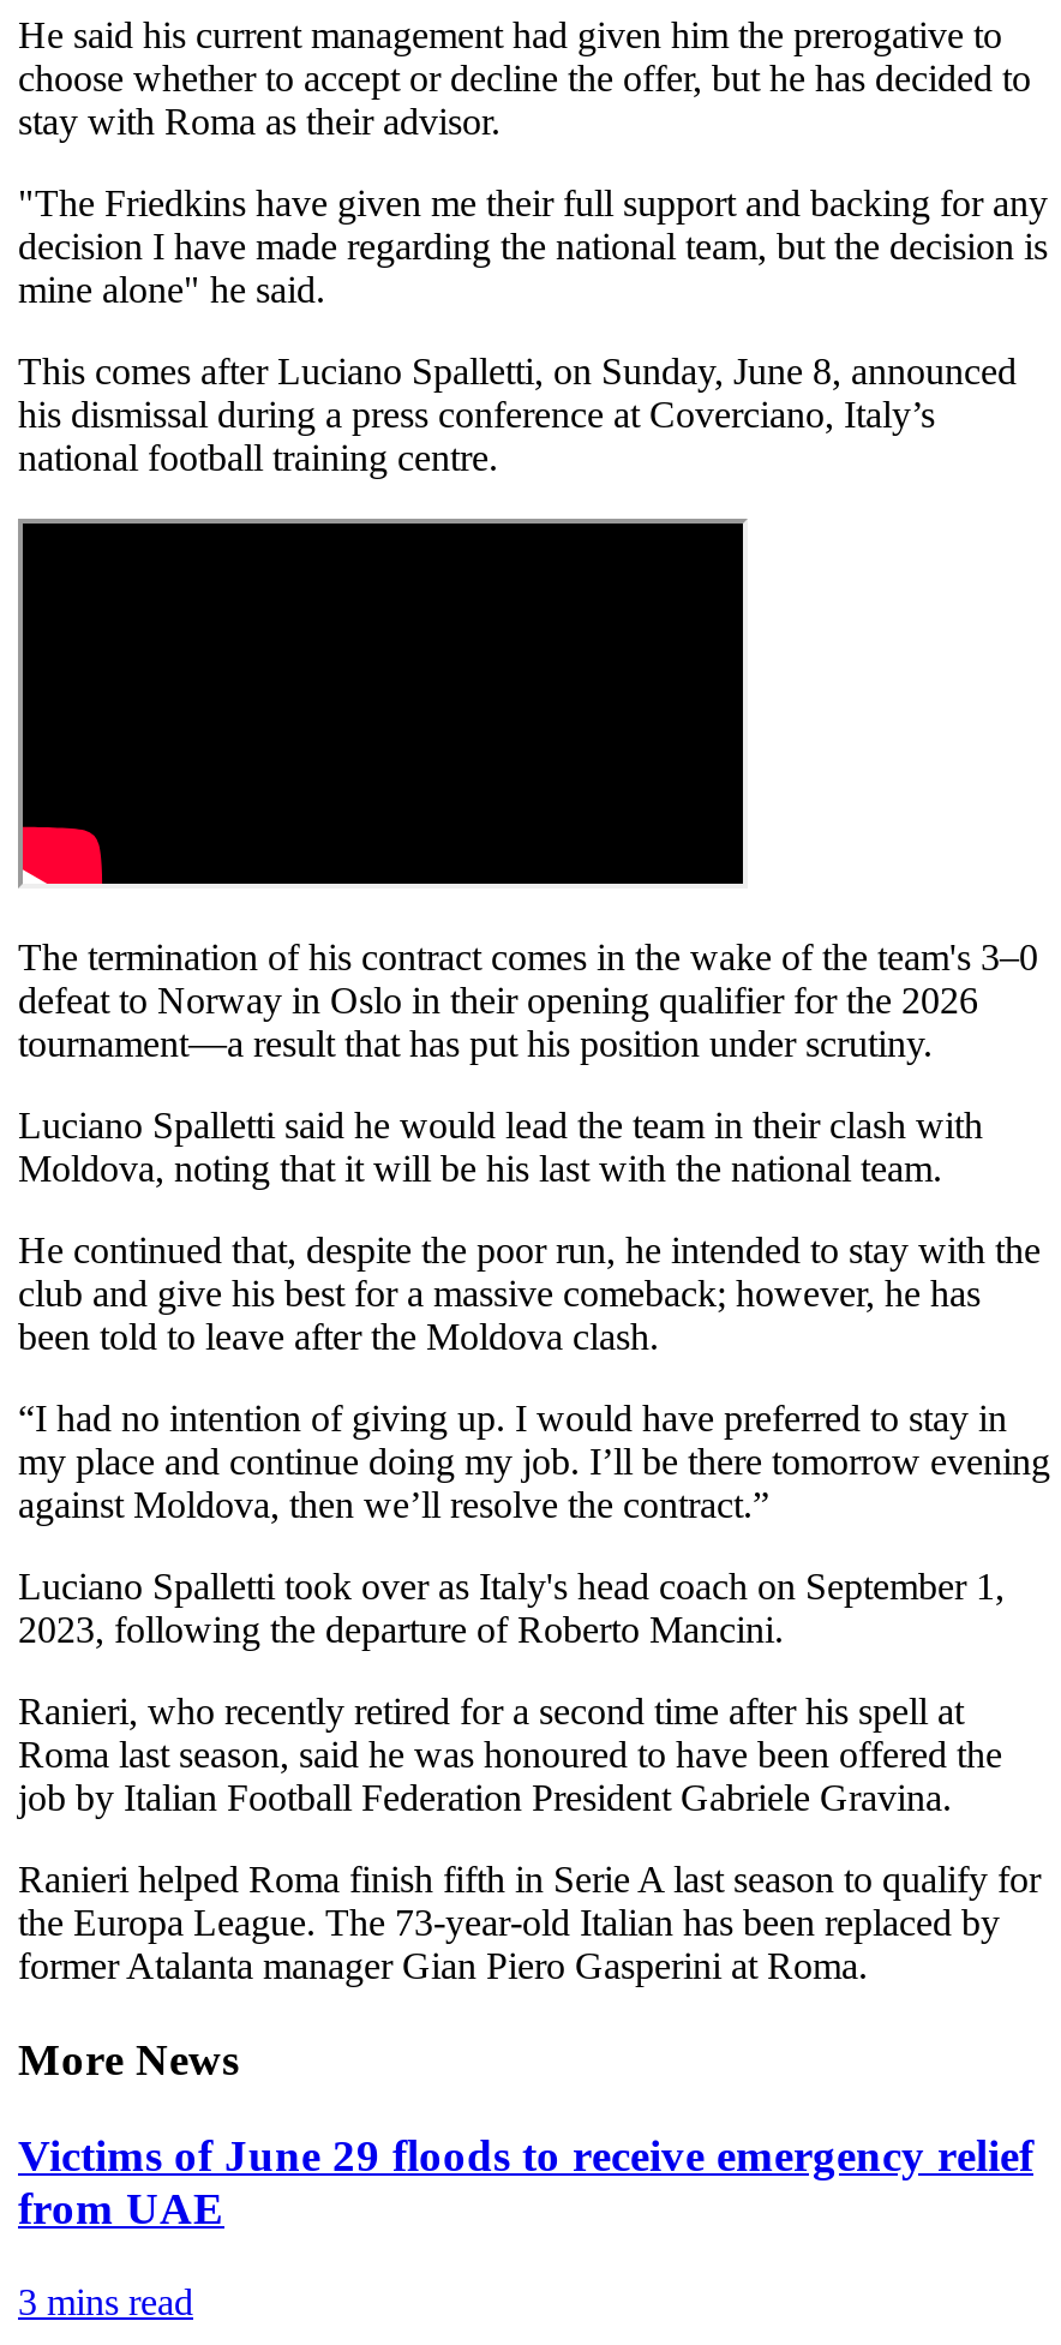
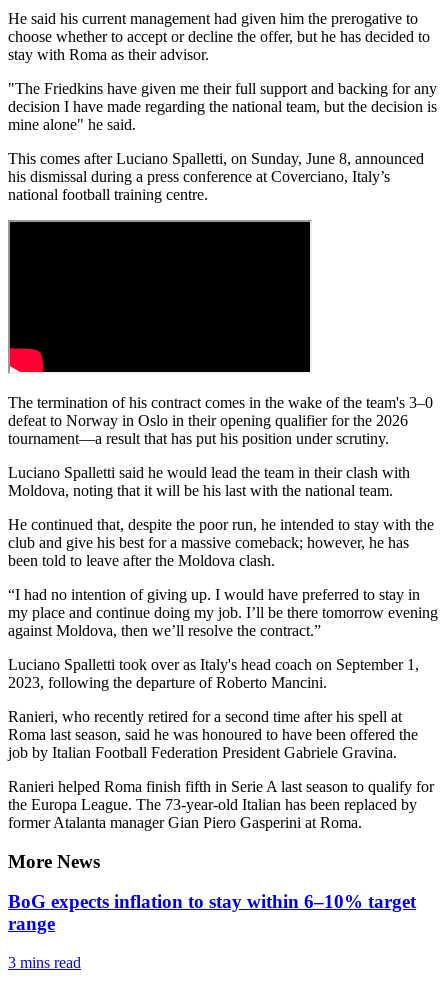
[18,2131,1033,2234] Victims of June 29 floods to receive emergency relief | from UAE -> [8,891,416,934] BoG expects inflation to stay within 6–10% target | range

